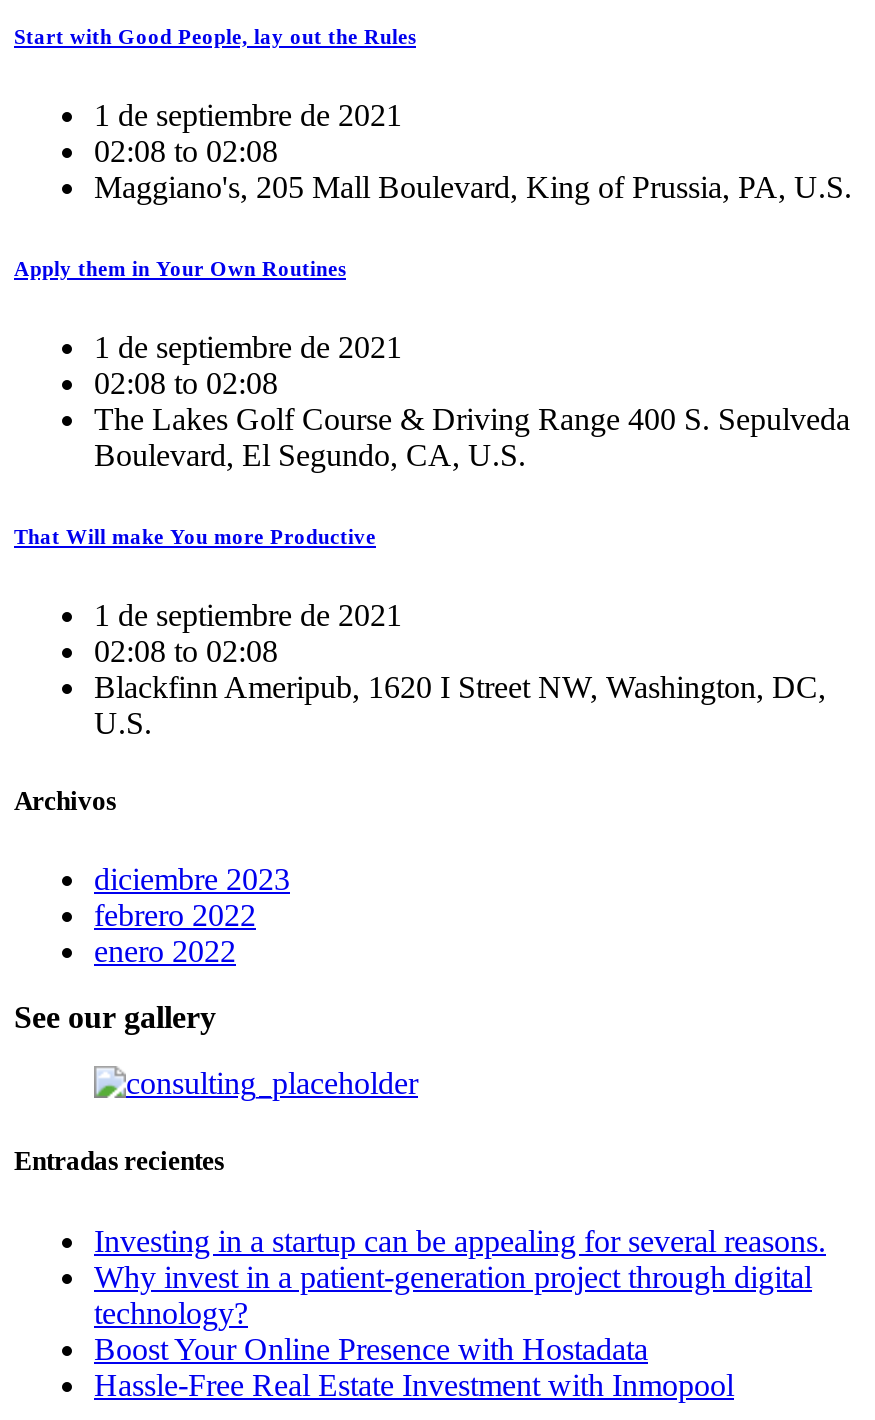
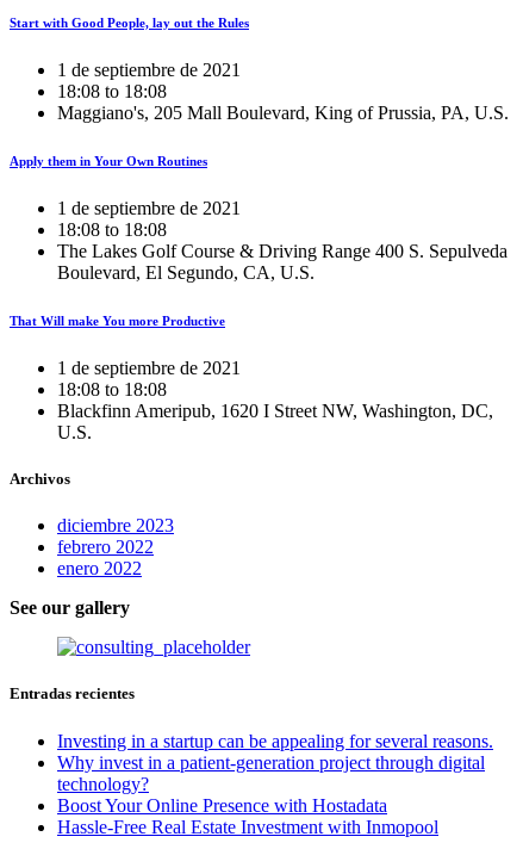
[94,134,278,168] 02:08 to 02:08 -> [57,81,167,101] 18:08 to 18:08
[94,366,278,400] 02:08 to 02:08 -> [57,219,167,240] 18:08 to 18:08
[94,634,278,668] 02:08 to 02:08 -> [57,379,167,399] 18:08 to 18:08

